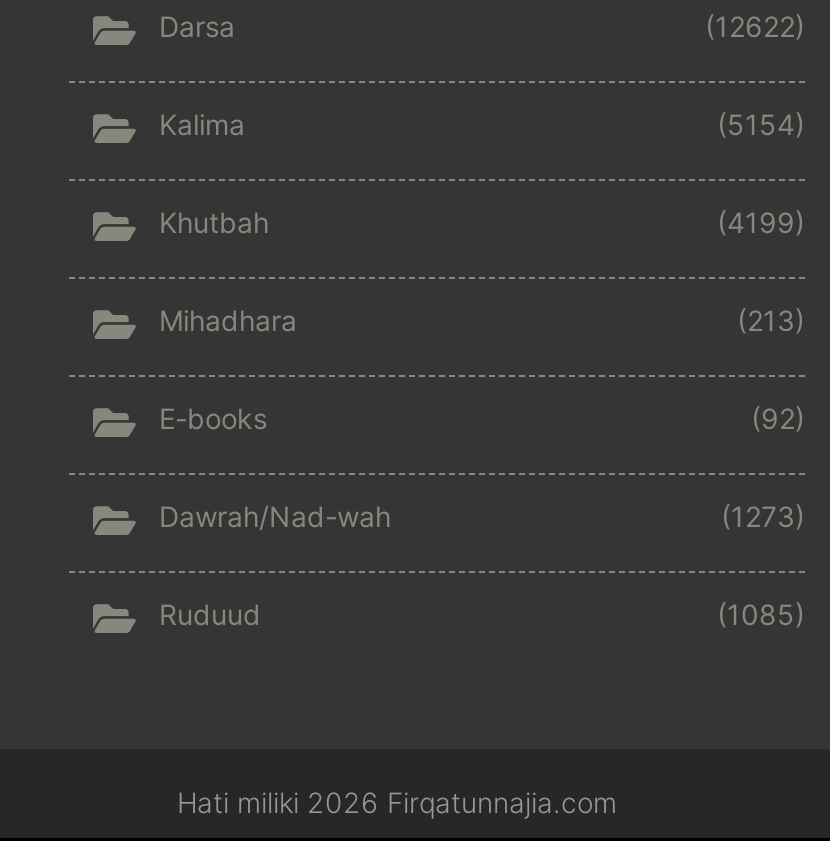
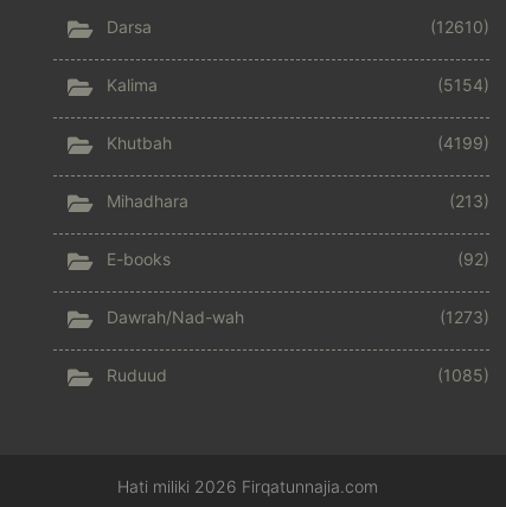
[705,9,805,43] (12622) -> [430,17,489,37] (12610)

